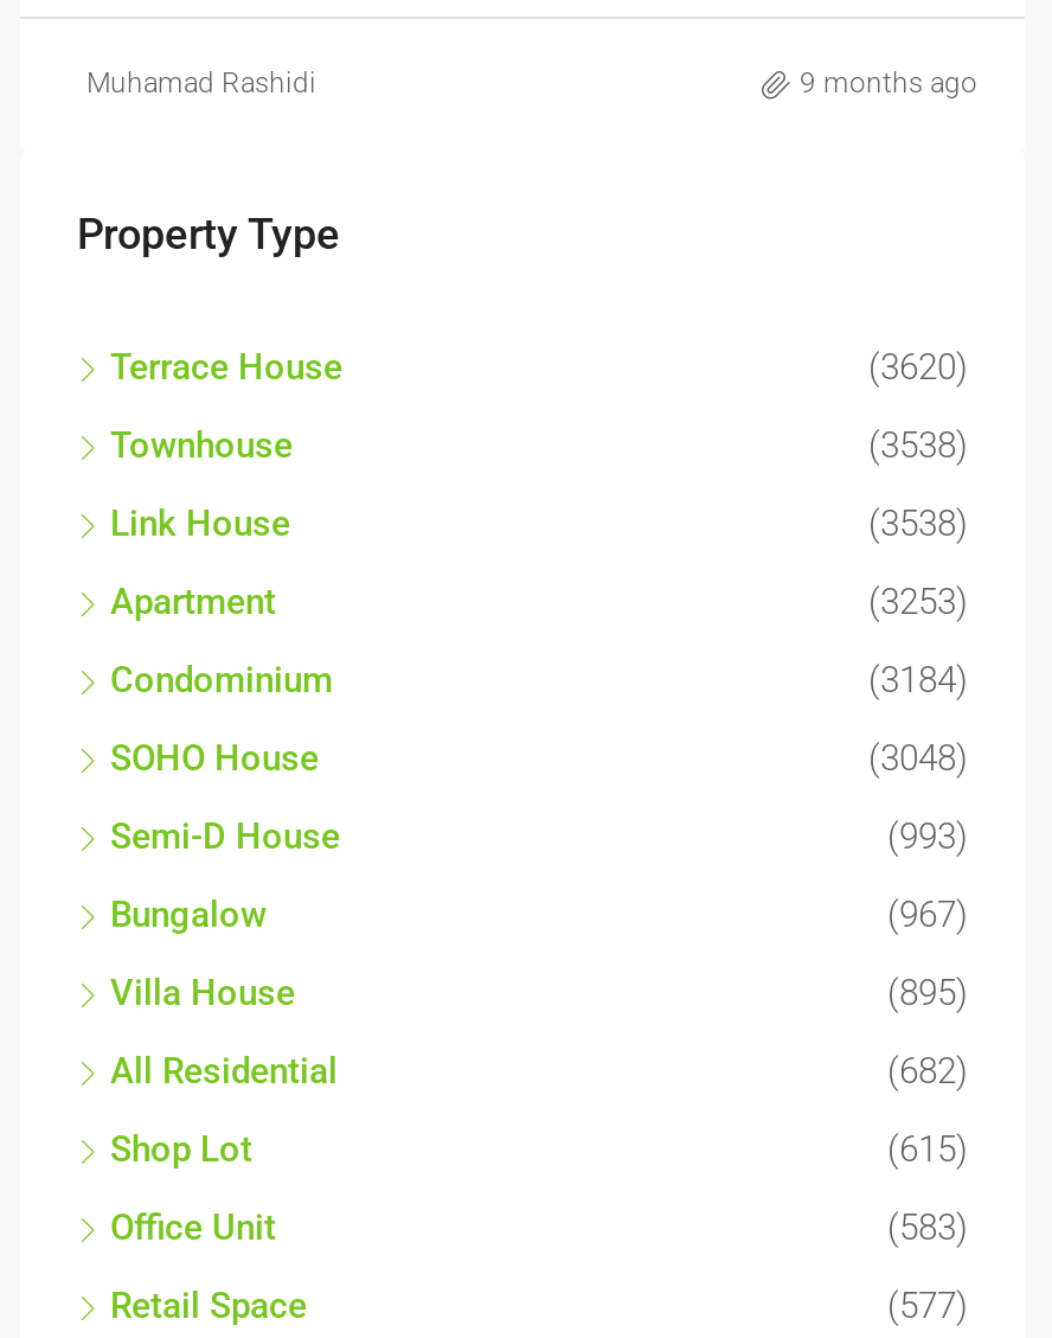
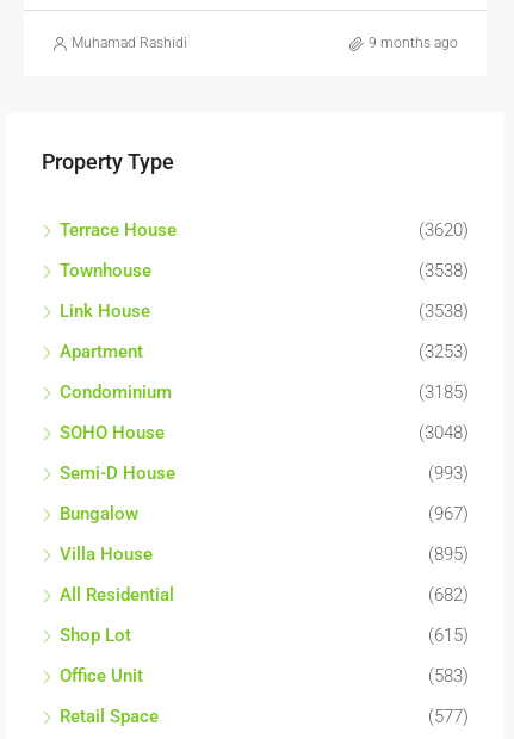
[868,659,968,702] (3184) -> [419,381,469,403] (3185)

